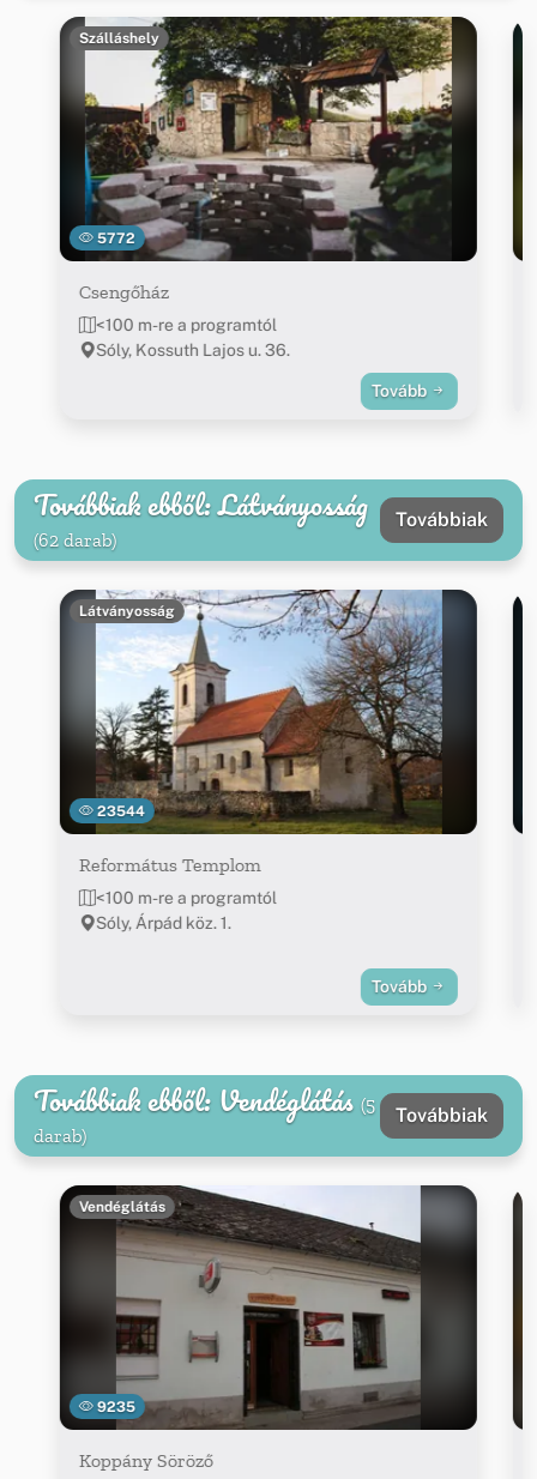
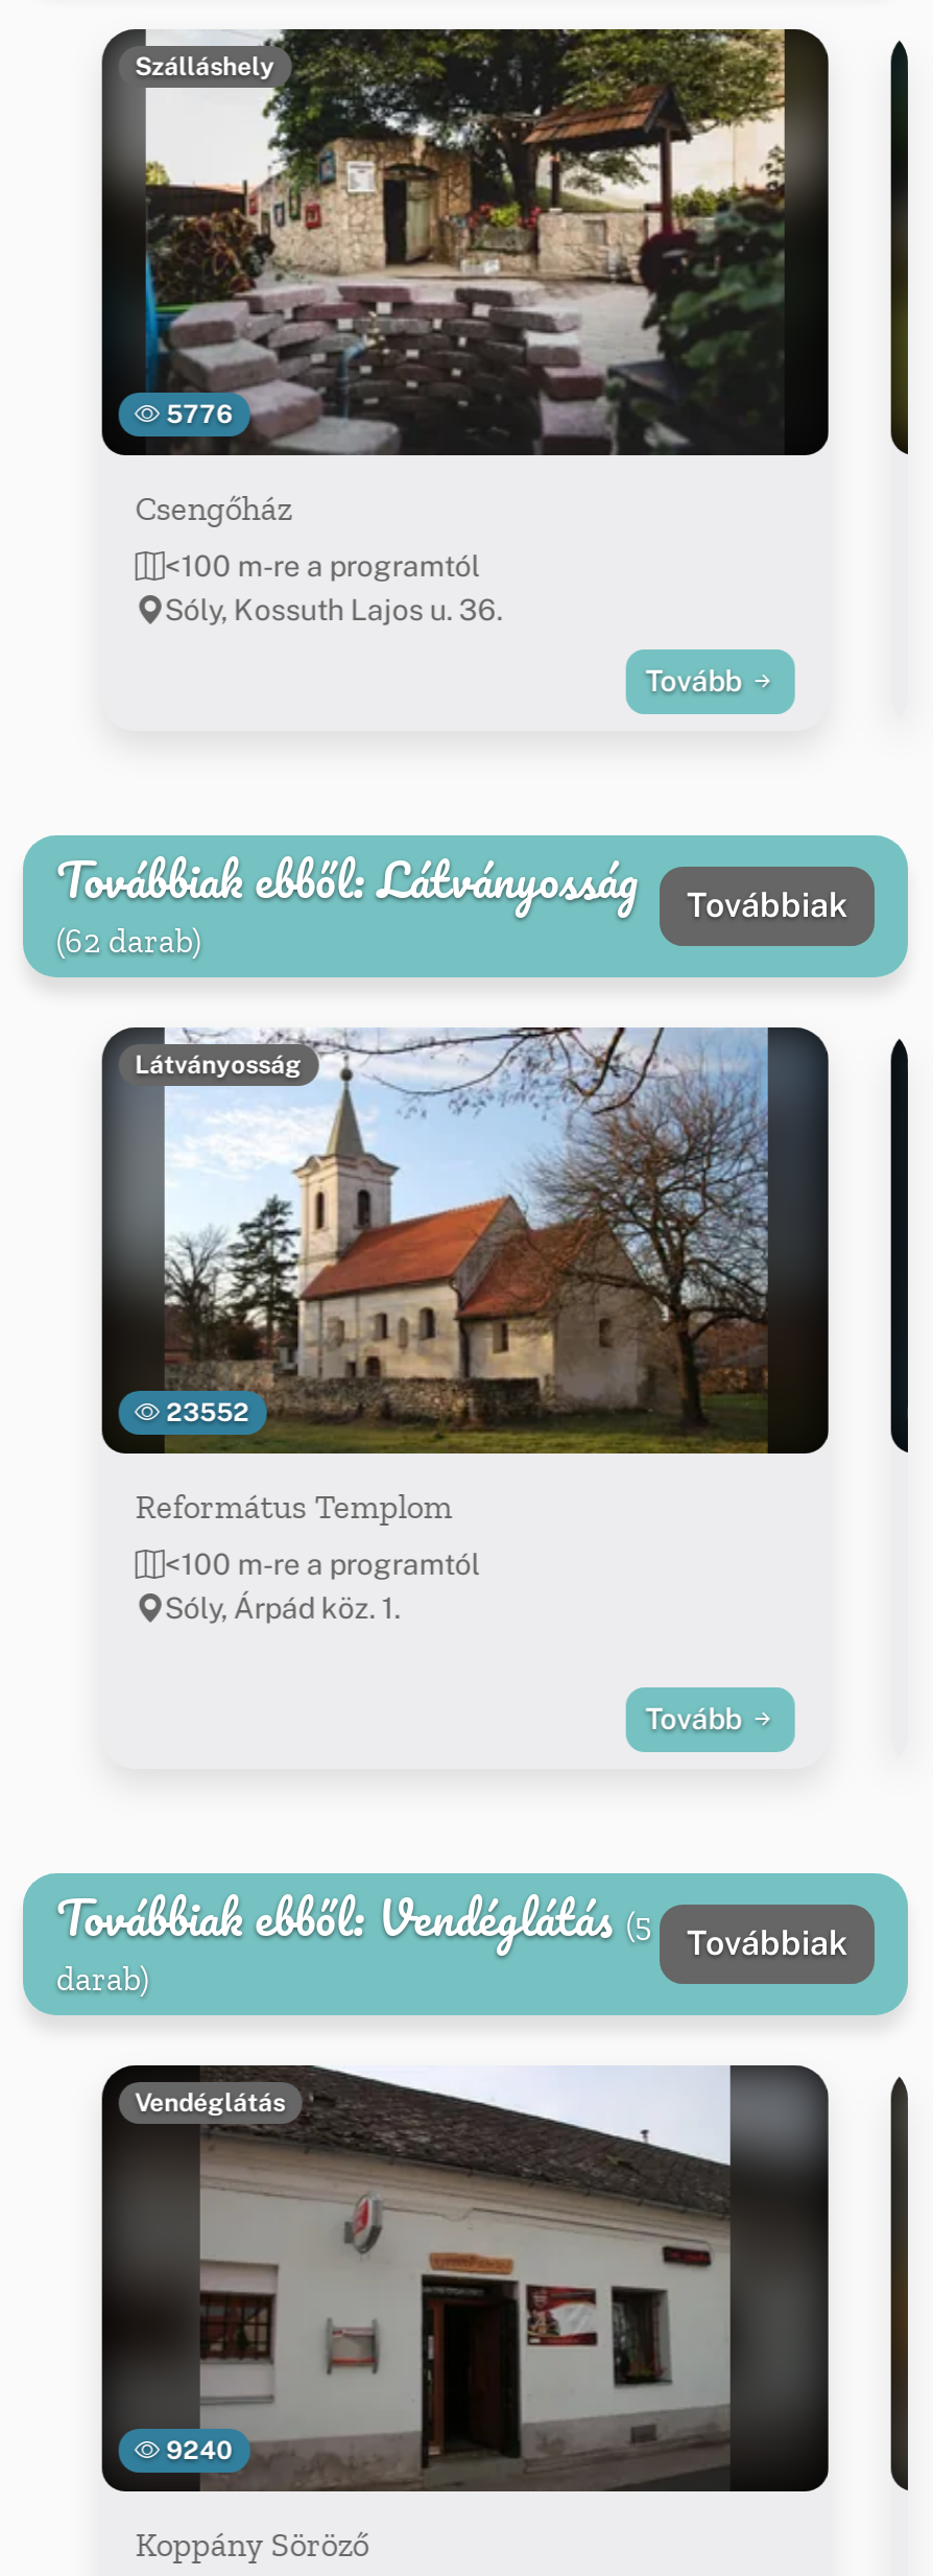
[93,230,135,247] 5772 -> [160,401,233,430] 5776
[93,803,145,820] 23544 -> [160,1399,250,1428] 23552
[93,1398,135,1415] 9235 -> [160,2437,233,2466] 9240

